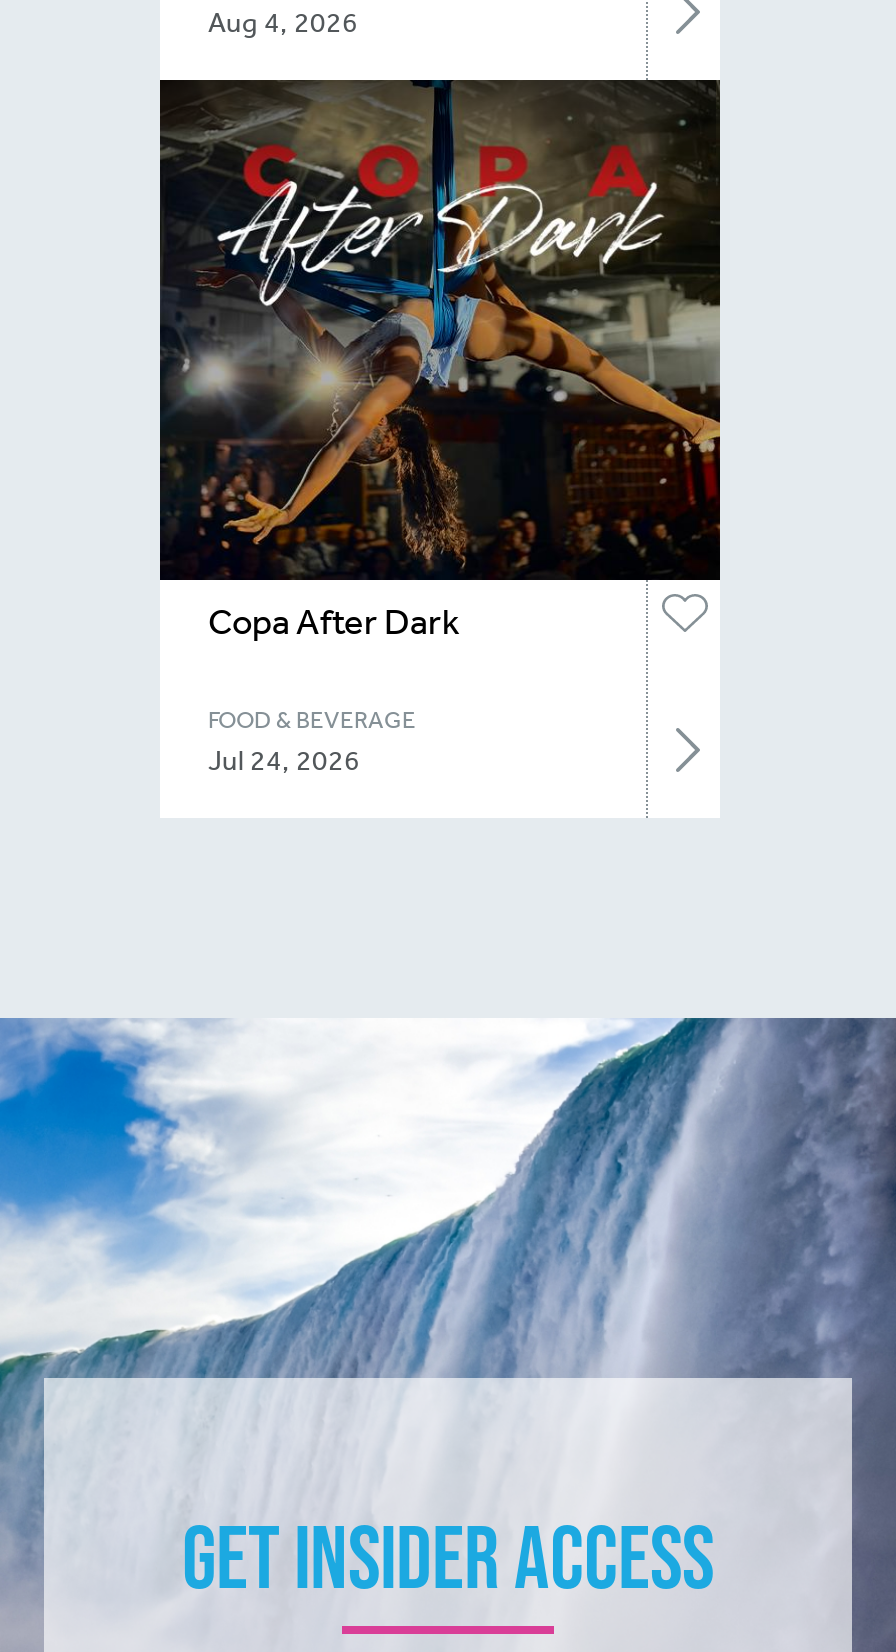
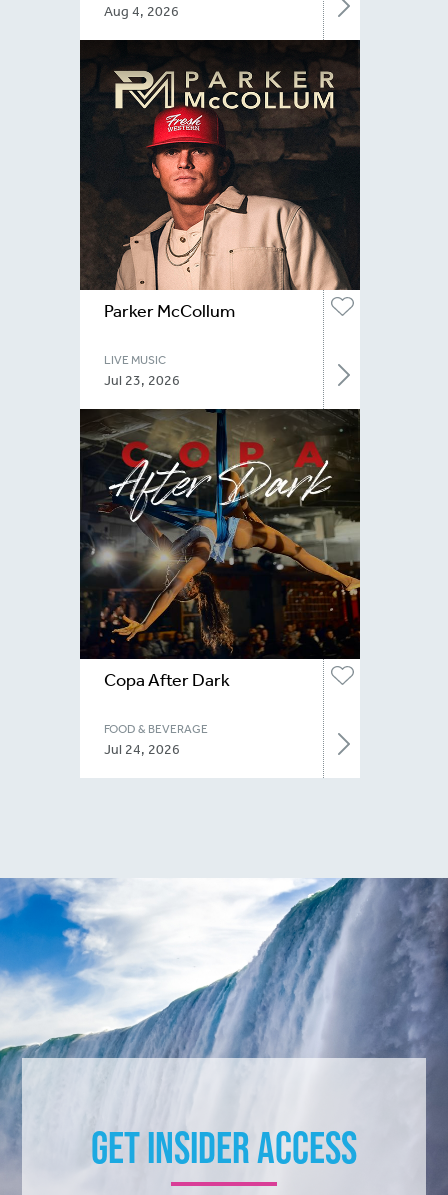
none -> [80,40,361,389] [image] | Parker McCollum | LIVE MUSIC | Jul 23, 2026

